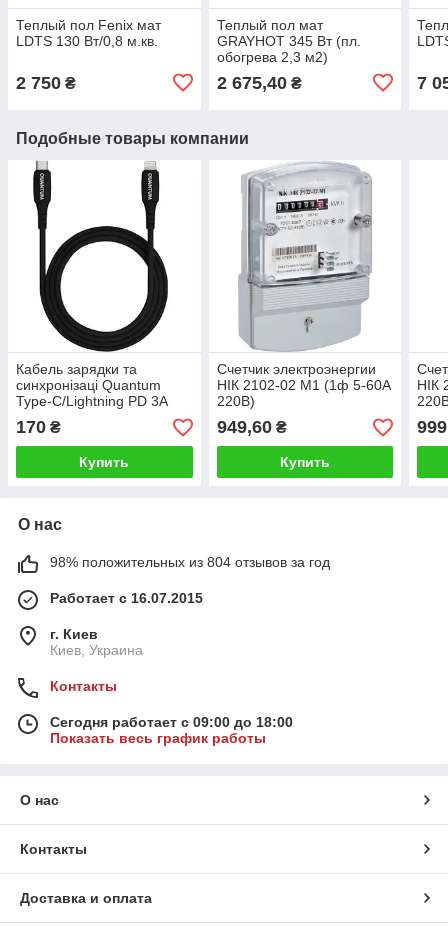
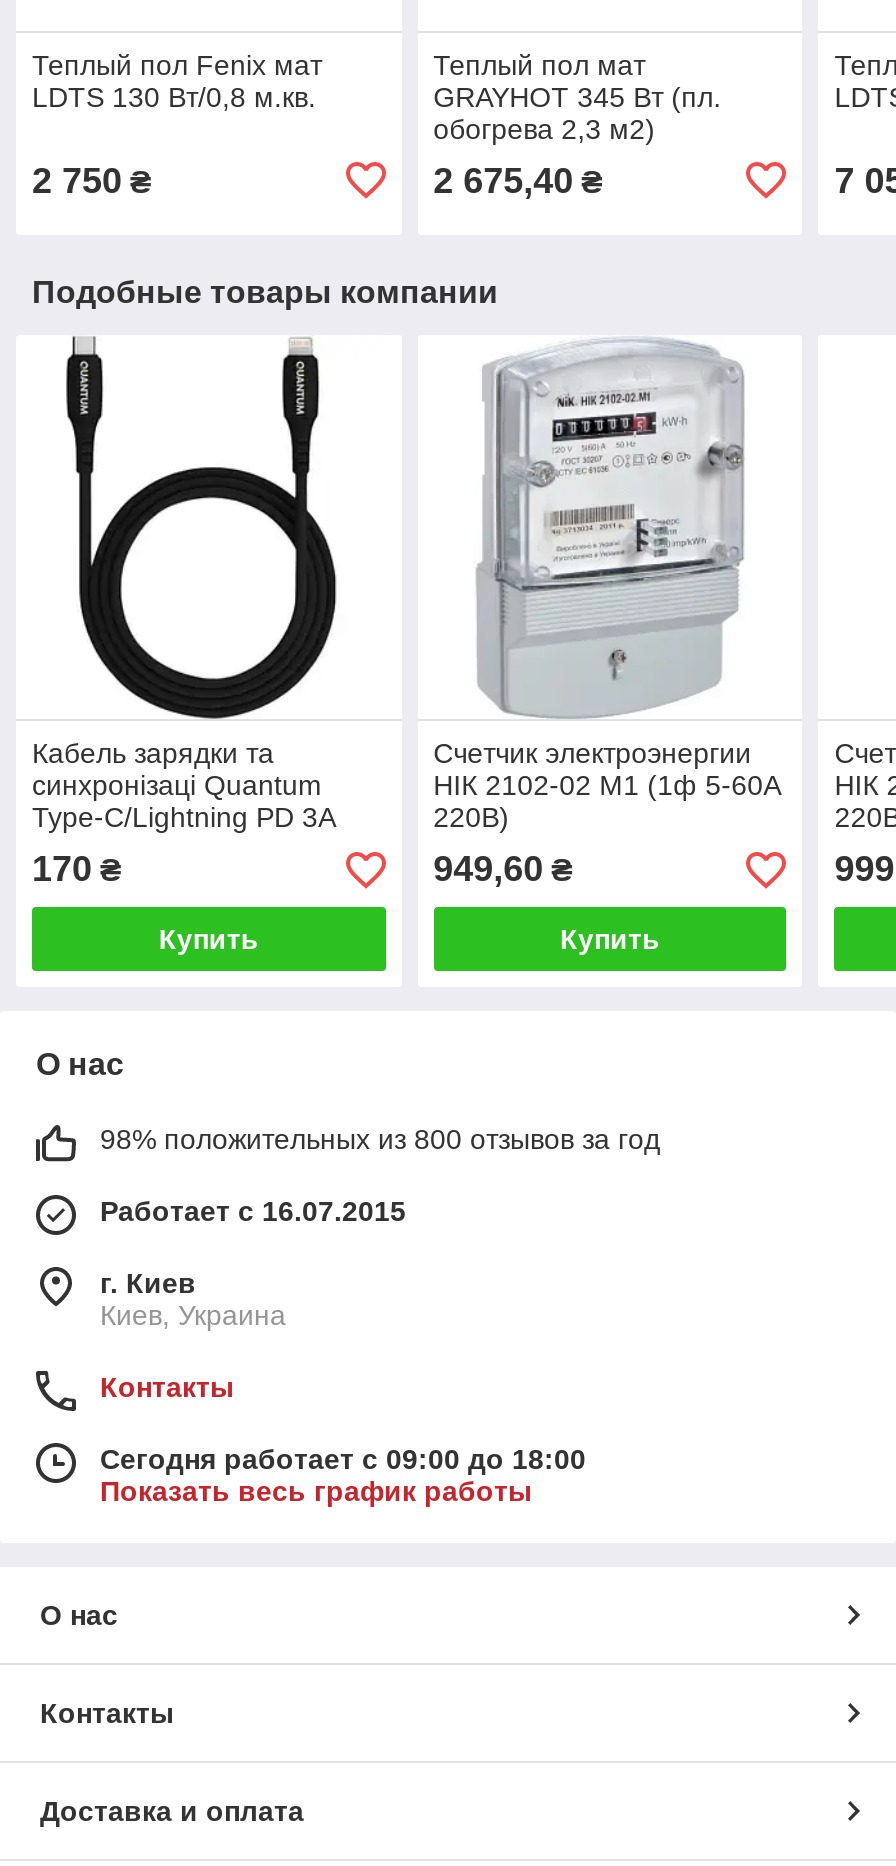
[50,554,330,570] 98% положительных из 804 отзывов за год -> [100,1124,660,1156] 98% положительных из 800 отзывов за год

